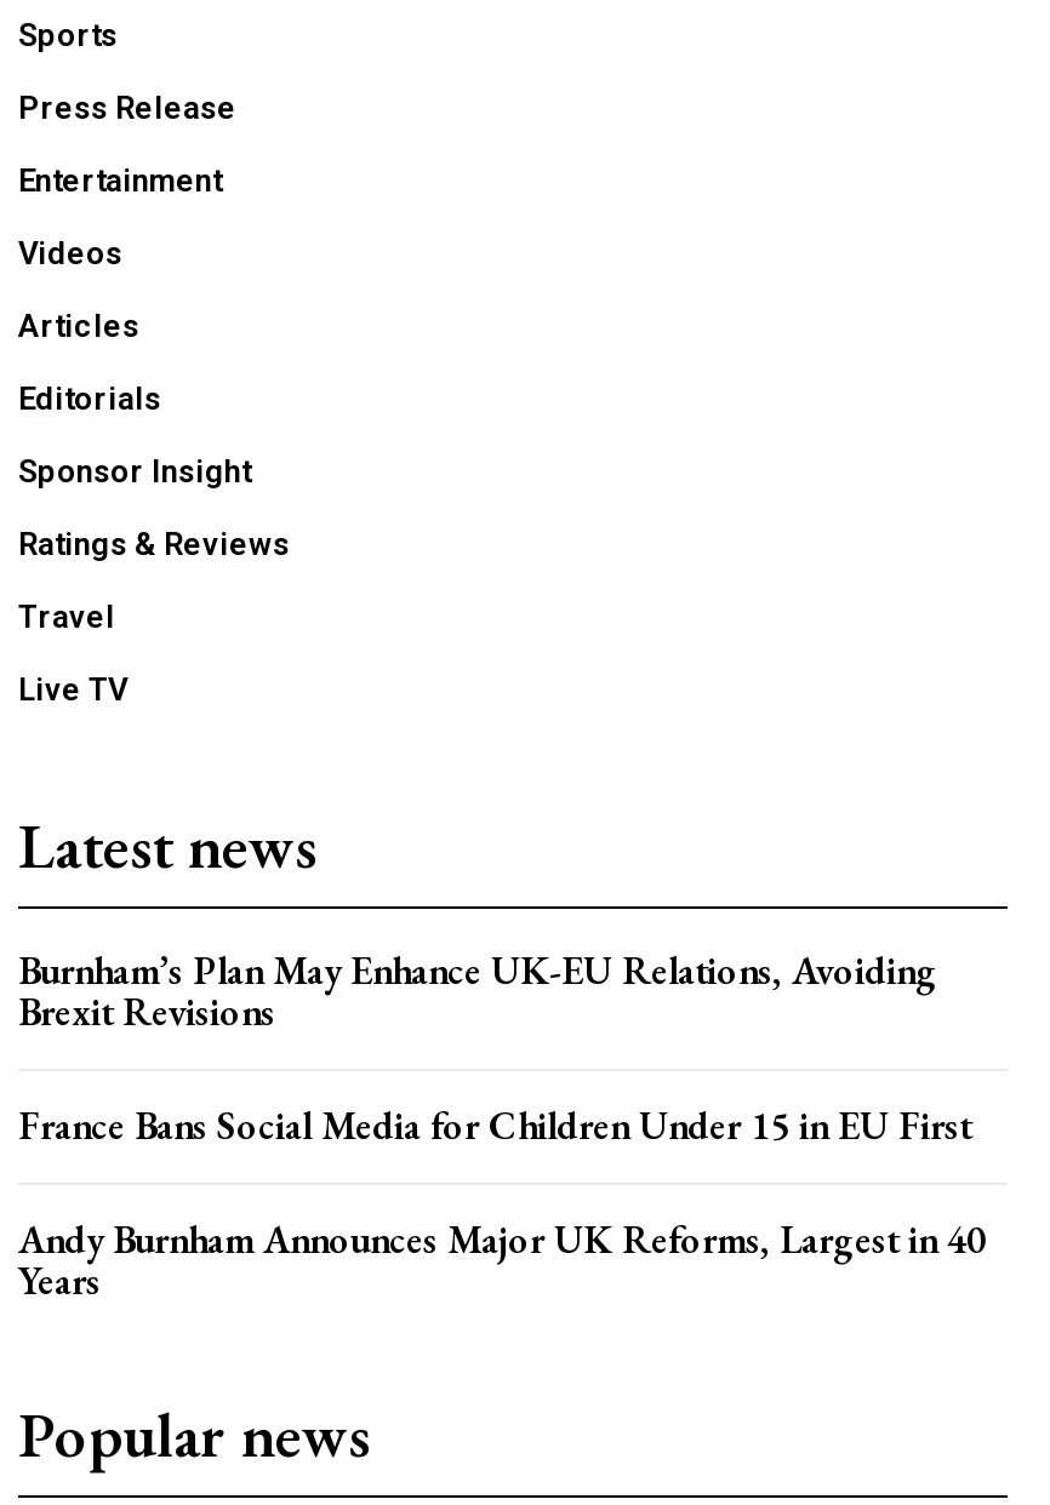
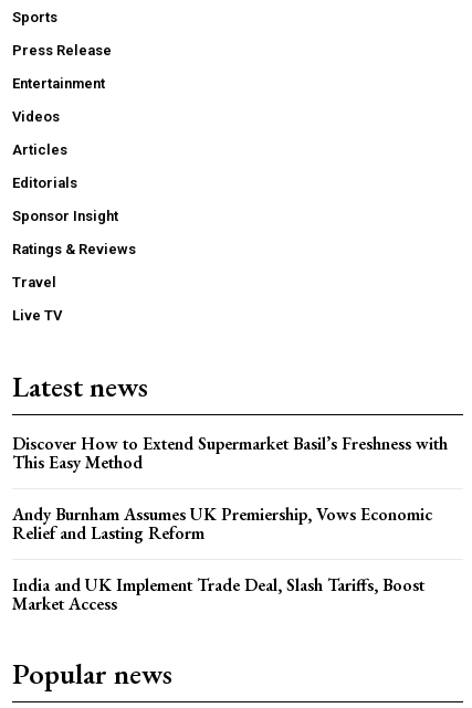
[18,945,937,1037] Burnham’s Plan May Enhance UK-EU Relations, Avoiding | Brexit Revisions -> [12,432,448,474] Discover How to Extend Supermarket Basil’s Freshness with | This Easy Method
[18,1100,971,1151] France Bans Social Media for Children Under 15 in EU First -> [12,503,432,545] Andy Burnham Assumes UK Premiership, Vows Economic | Relief and Lasting Reform
[18,1214,986,1306] Andy Burnham Announces Major UK Reforms, Largest in 40 | Years -> [12,573,424,615] India and UK Implement Trade Deal, Slash Tariffs, Boost | Market Access

